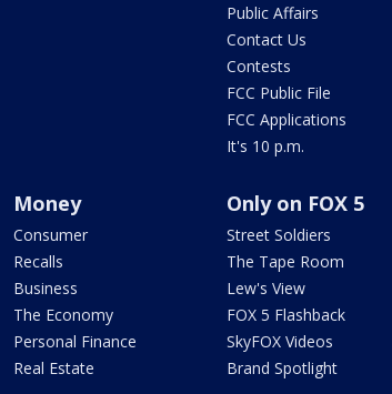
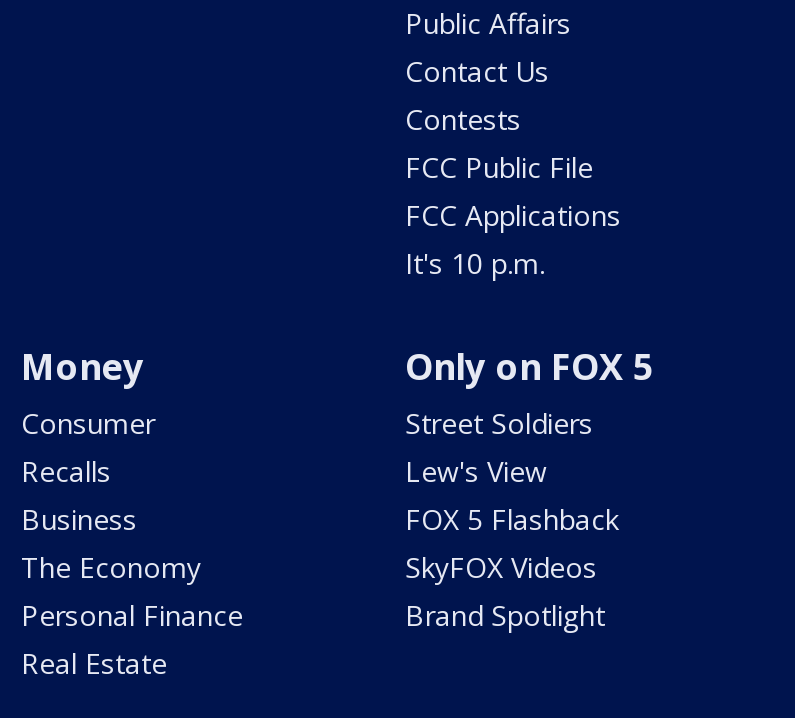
[227,251,344,272] The Tape Room -> none
moved [227,278,345,379] -> [405,452,619,634]: Lew's View | FOX 5 Flashback | SkyFOX Videos | Brand Spotlight

